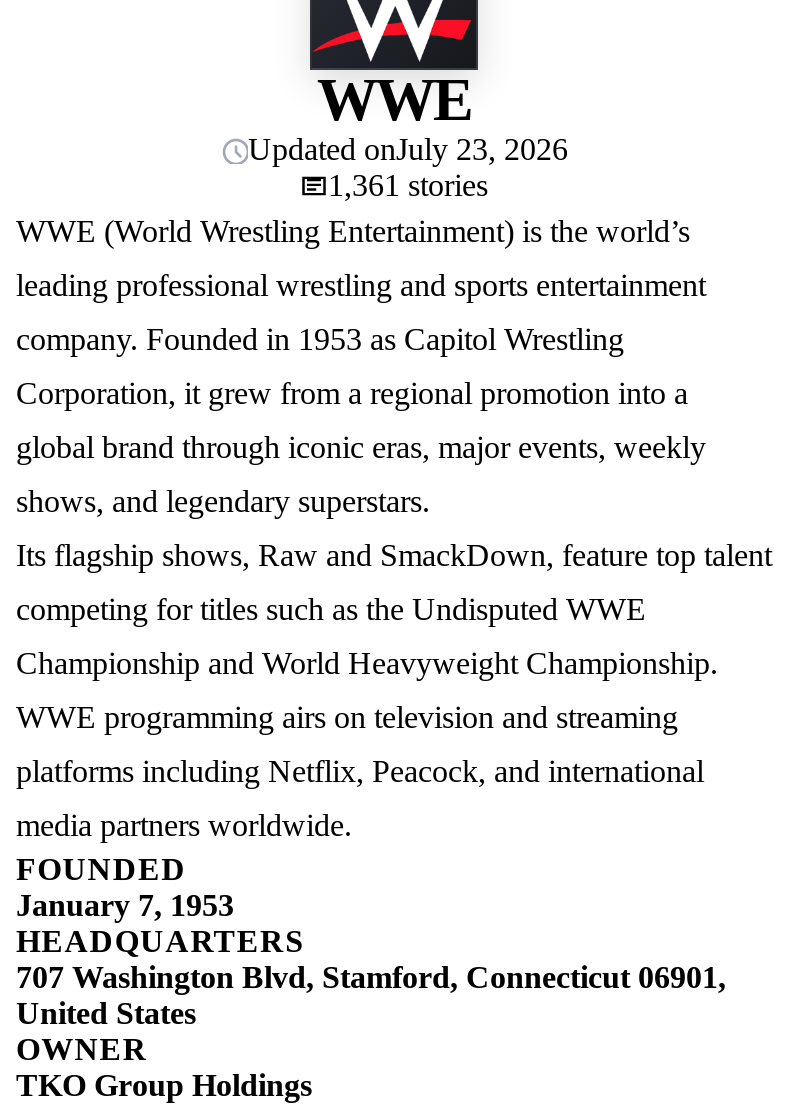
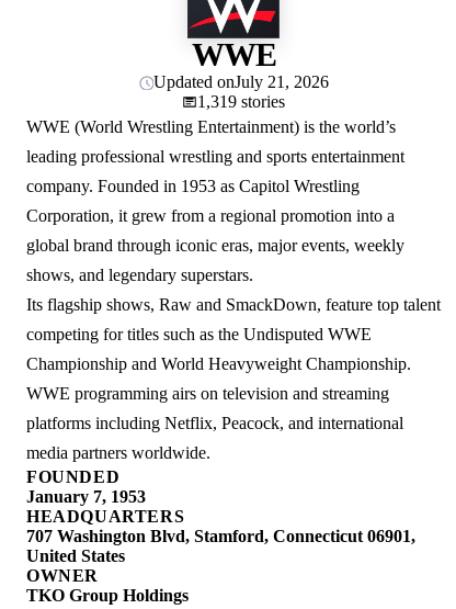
[248,132,568,166] Updated onJuly 23, 2026 -> [153,72,329,91] Updated onJuly 21, 2026
[328,168,488,202] 1,361 stories -> [197,92,285,111] 1,319 stories

